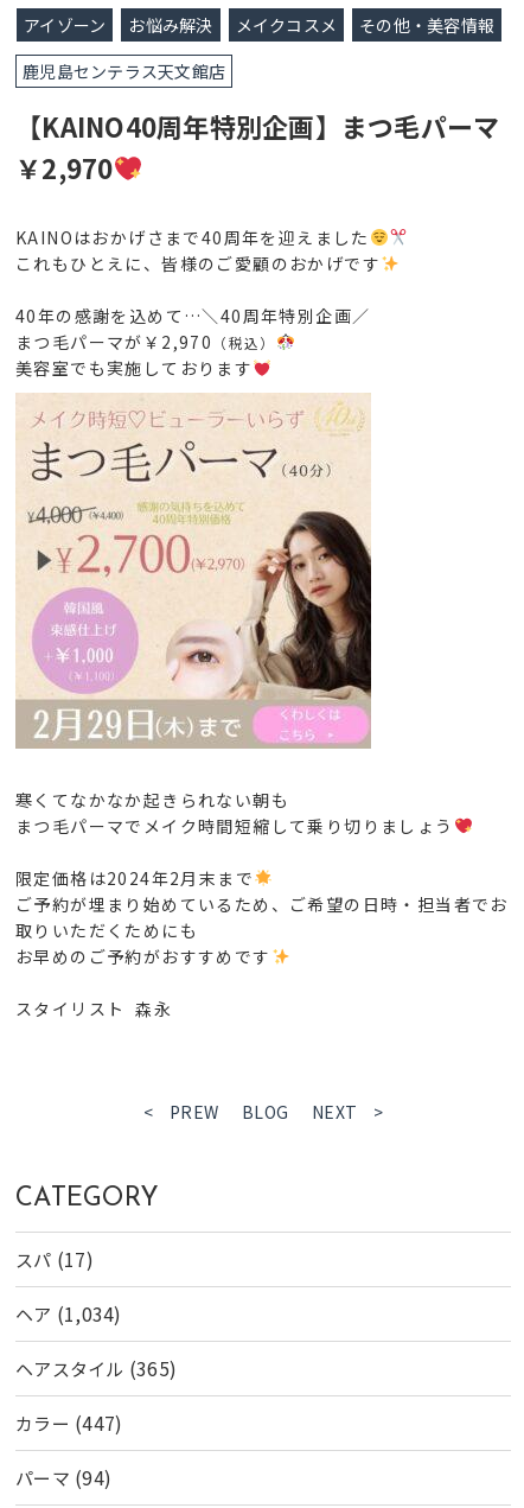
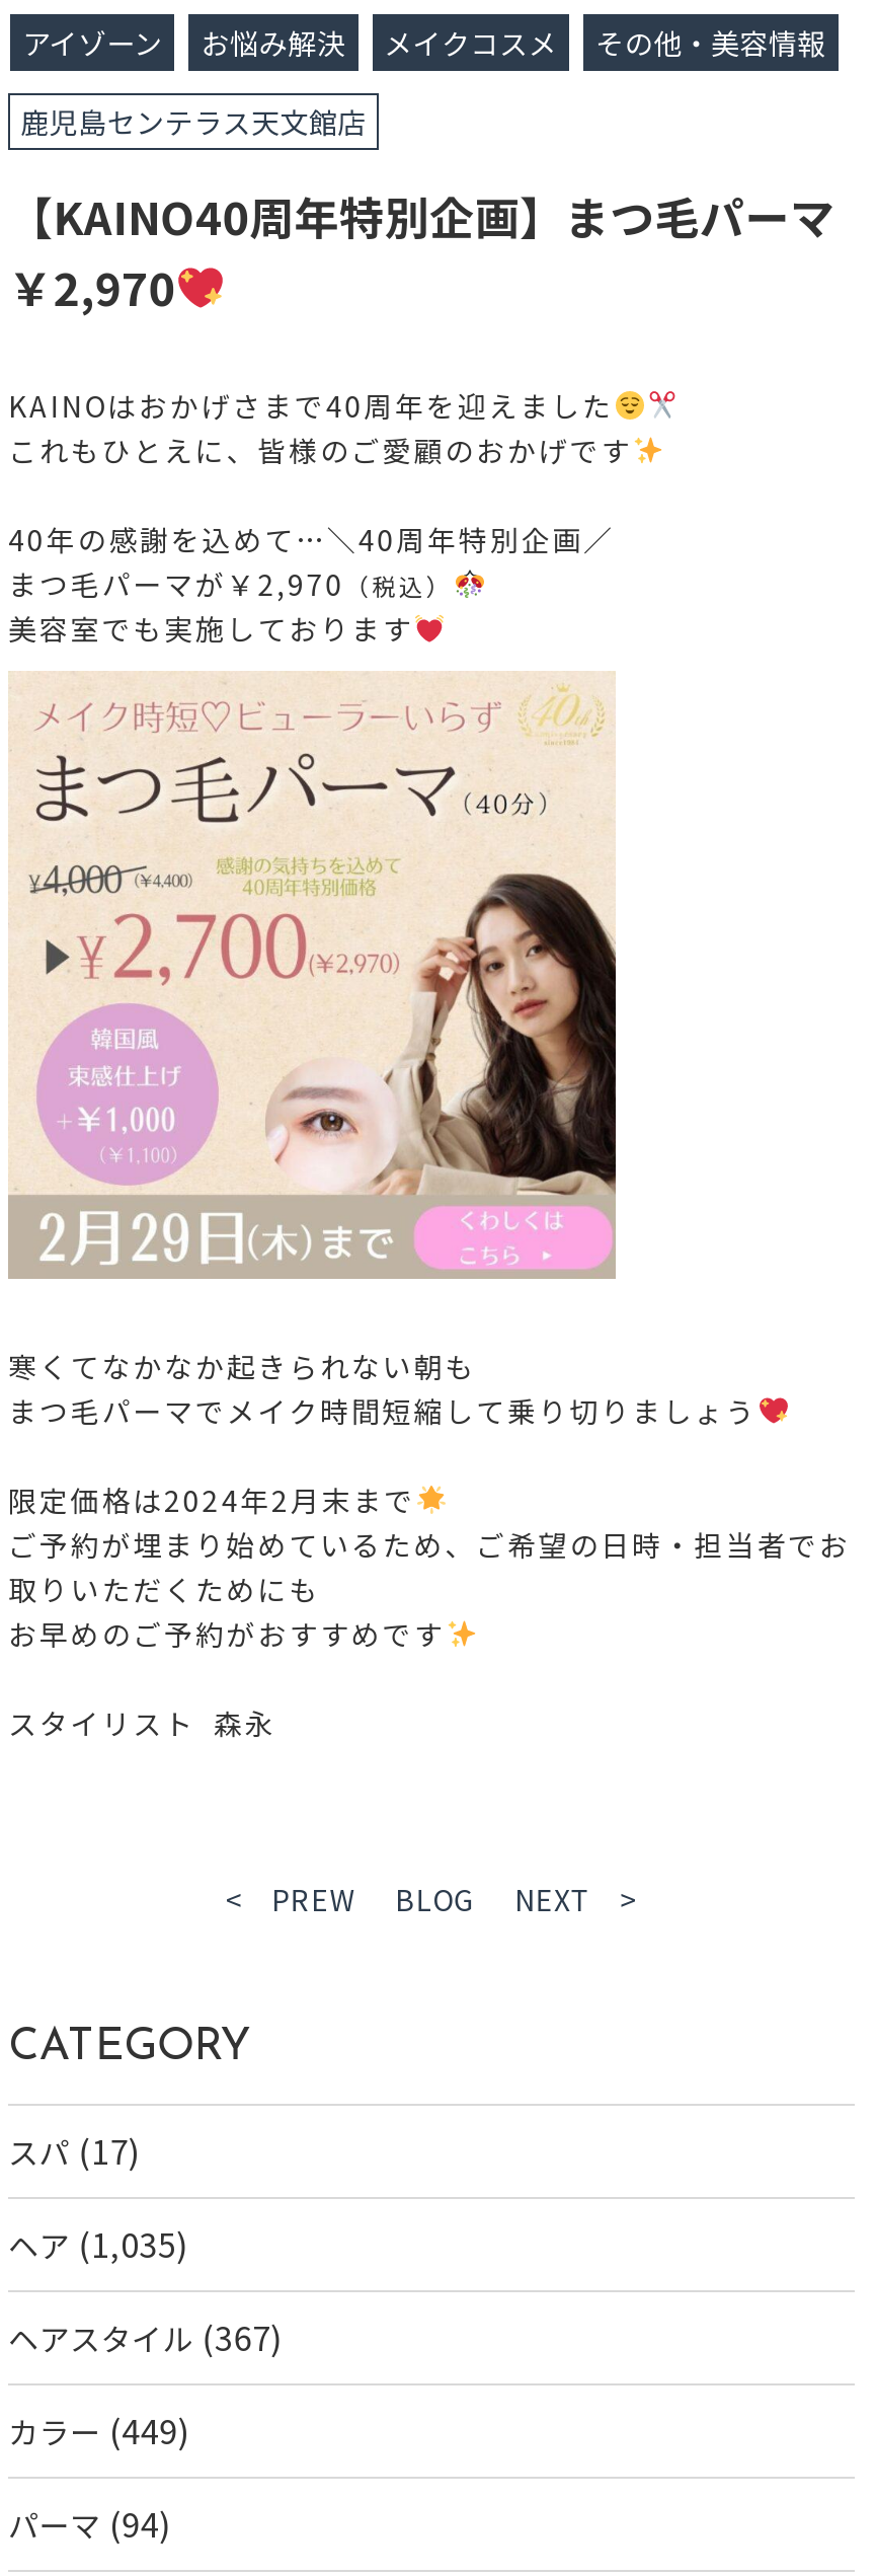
[15,1299,122,1328] ヘア(1,034) -> [8,2219,189,2268] ヘア(1,035)
[15,1354,177,1382] ヘアスタイル(365) -> [8,2313,284,2361] ヘアスタイル(367)
[15,1408,122,1437] カラー(447) -> [8,2406,191,2454] カラー(449)

